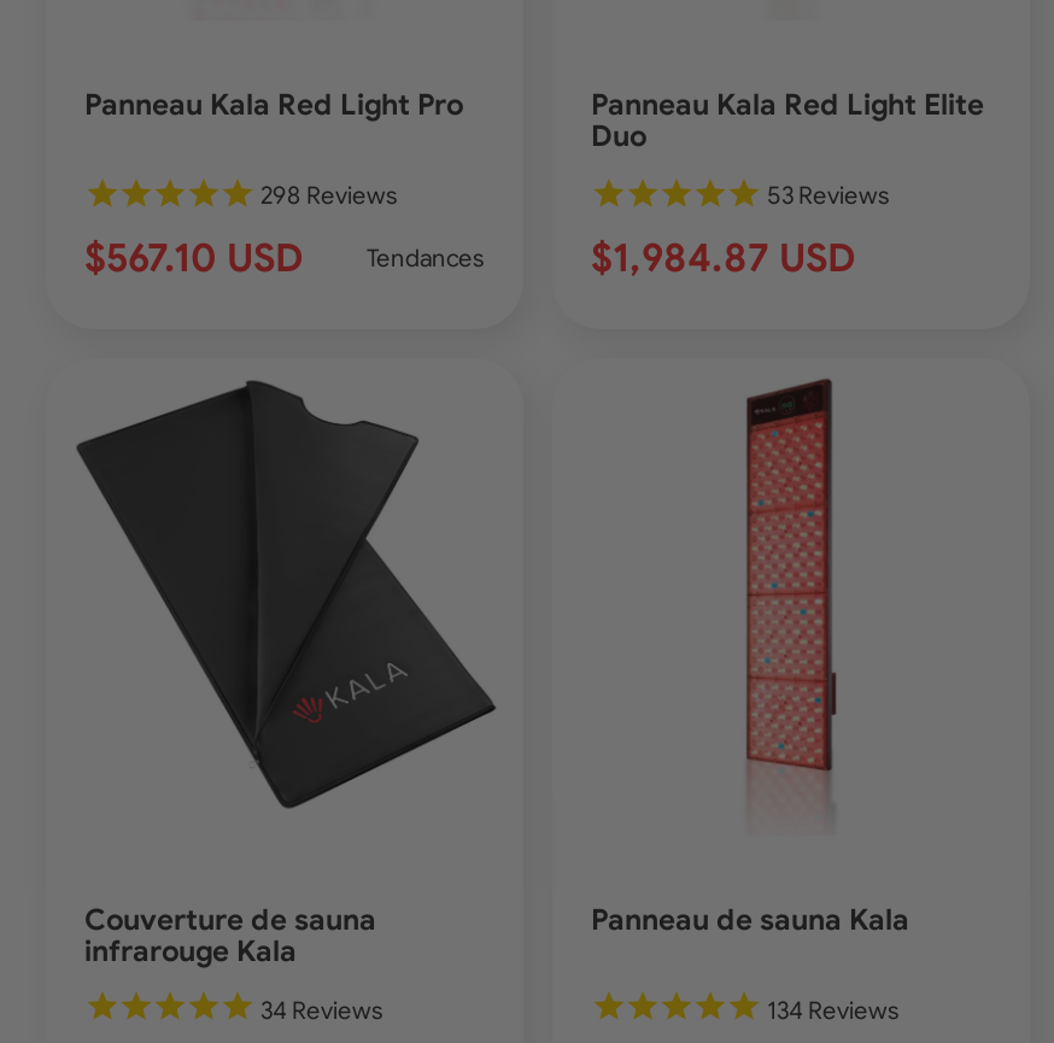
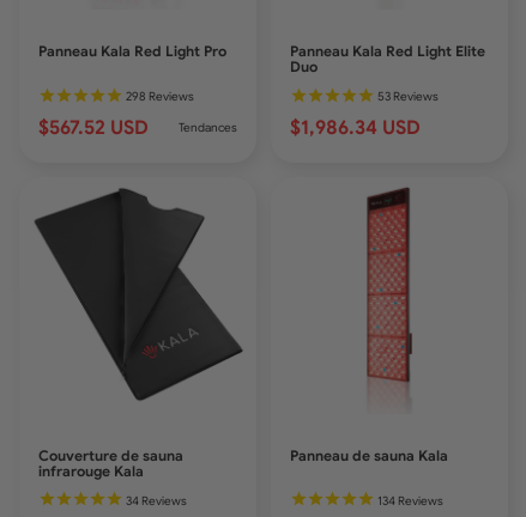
[84,235,485,283] $567.10 USD Tendances -> [38,116,237,140] $567.52 USD Tendances
[591,235,856,283] $1,984.87 USD -> [290,116,421,140] $1,986.34 USD

